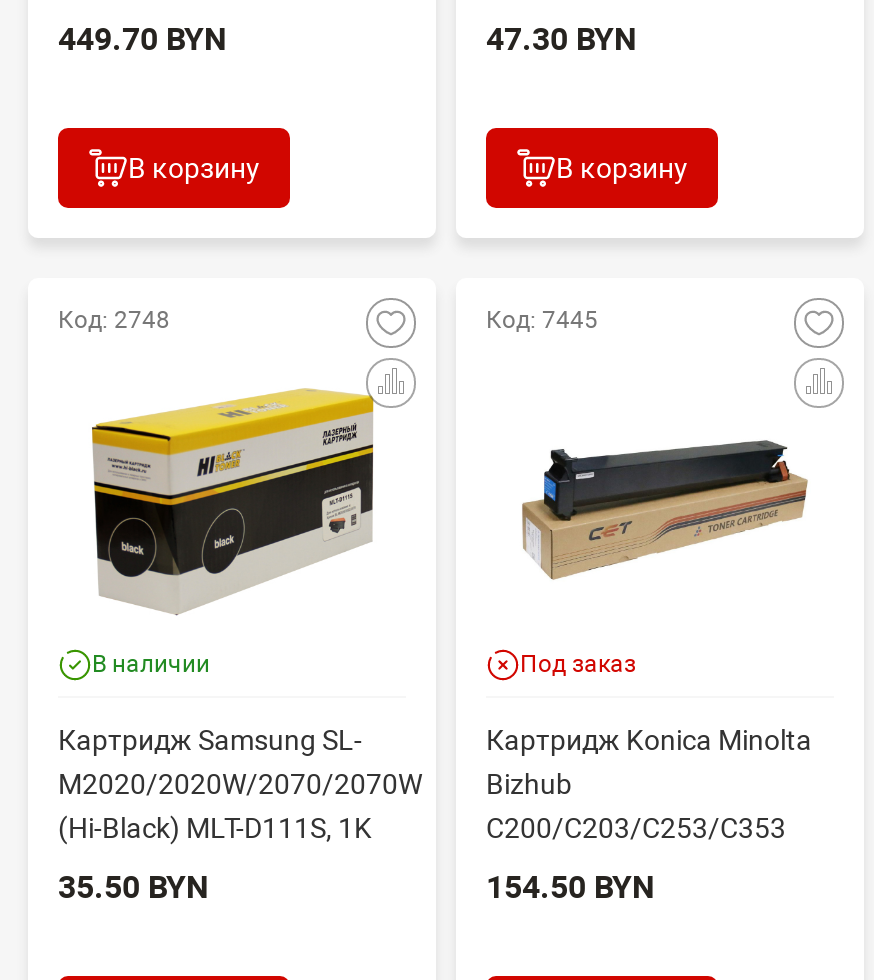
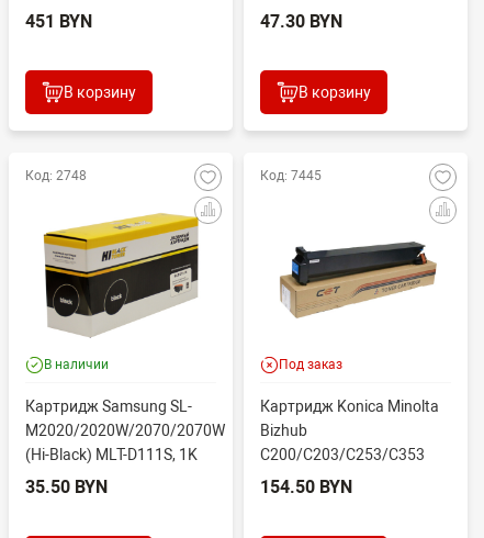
[58,20,226,58] 449.70 BYN -> [25,11,92,32] 451 BYN

